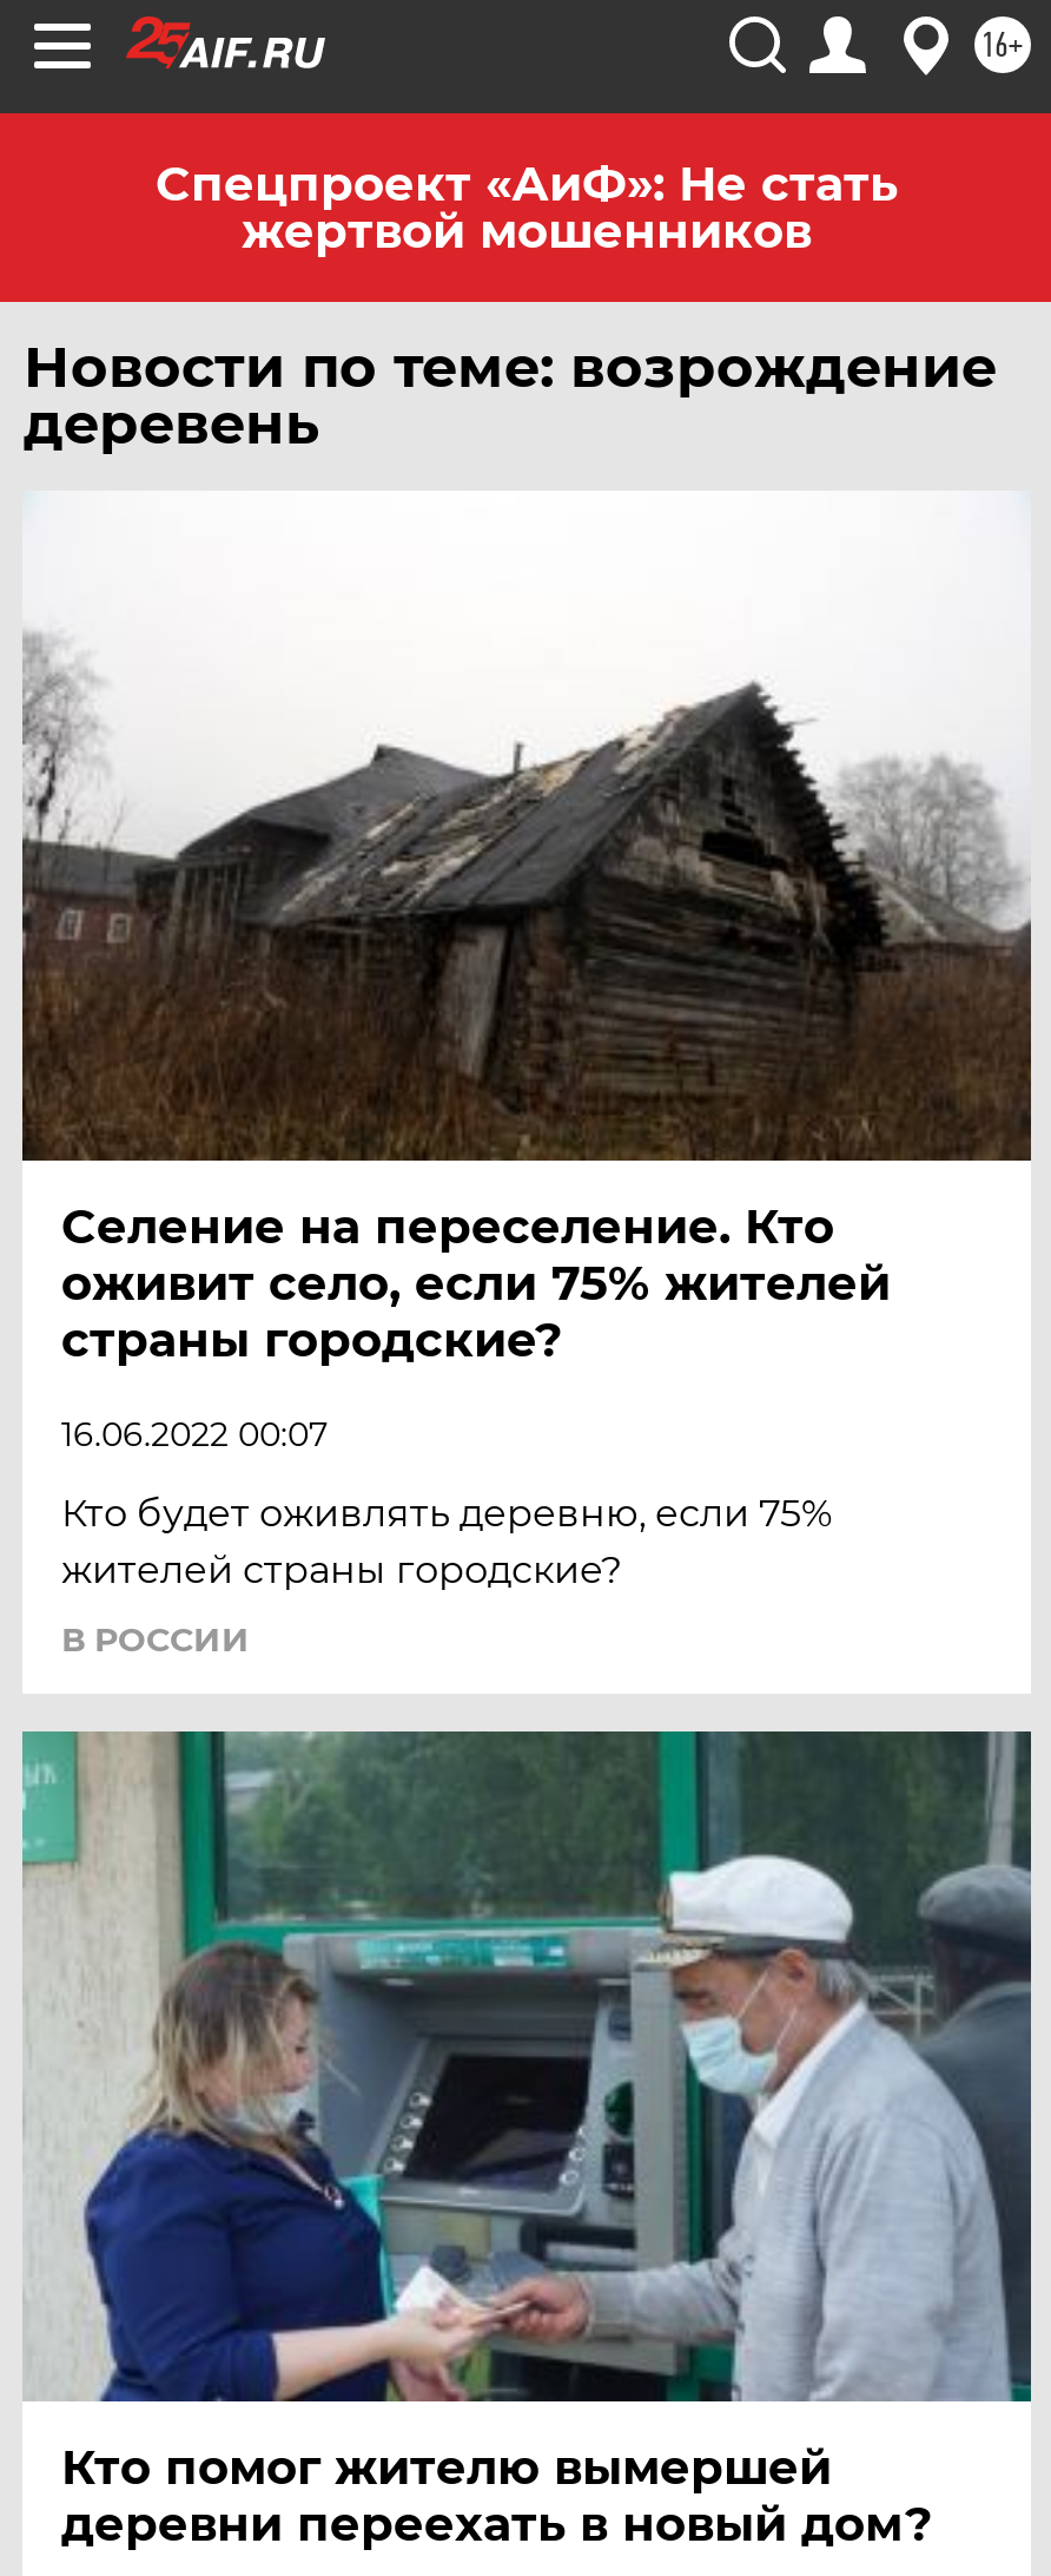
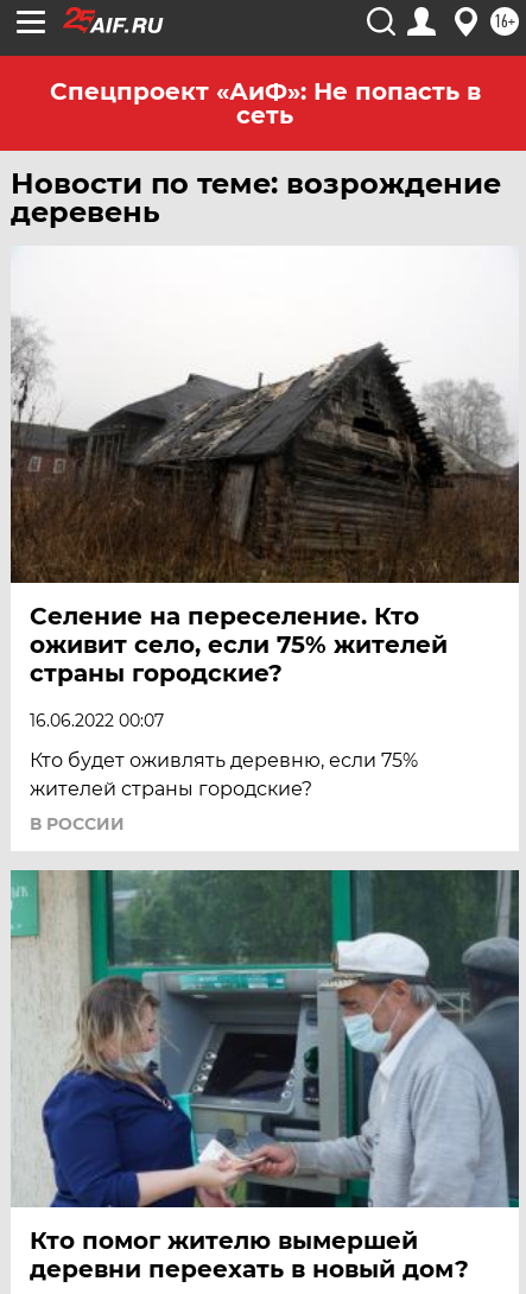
[156,156,898,259] Спецпроект «АиФ»: Не стать | жертвой мошенников -> [49,77,480,129] Спецпроект «АиФ»: Не попасть в | сеть

